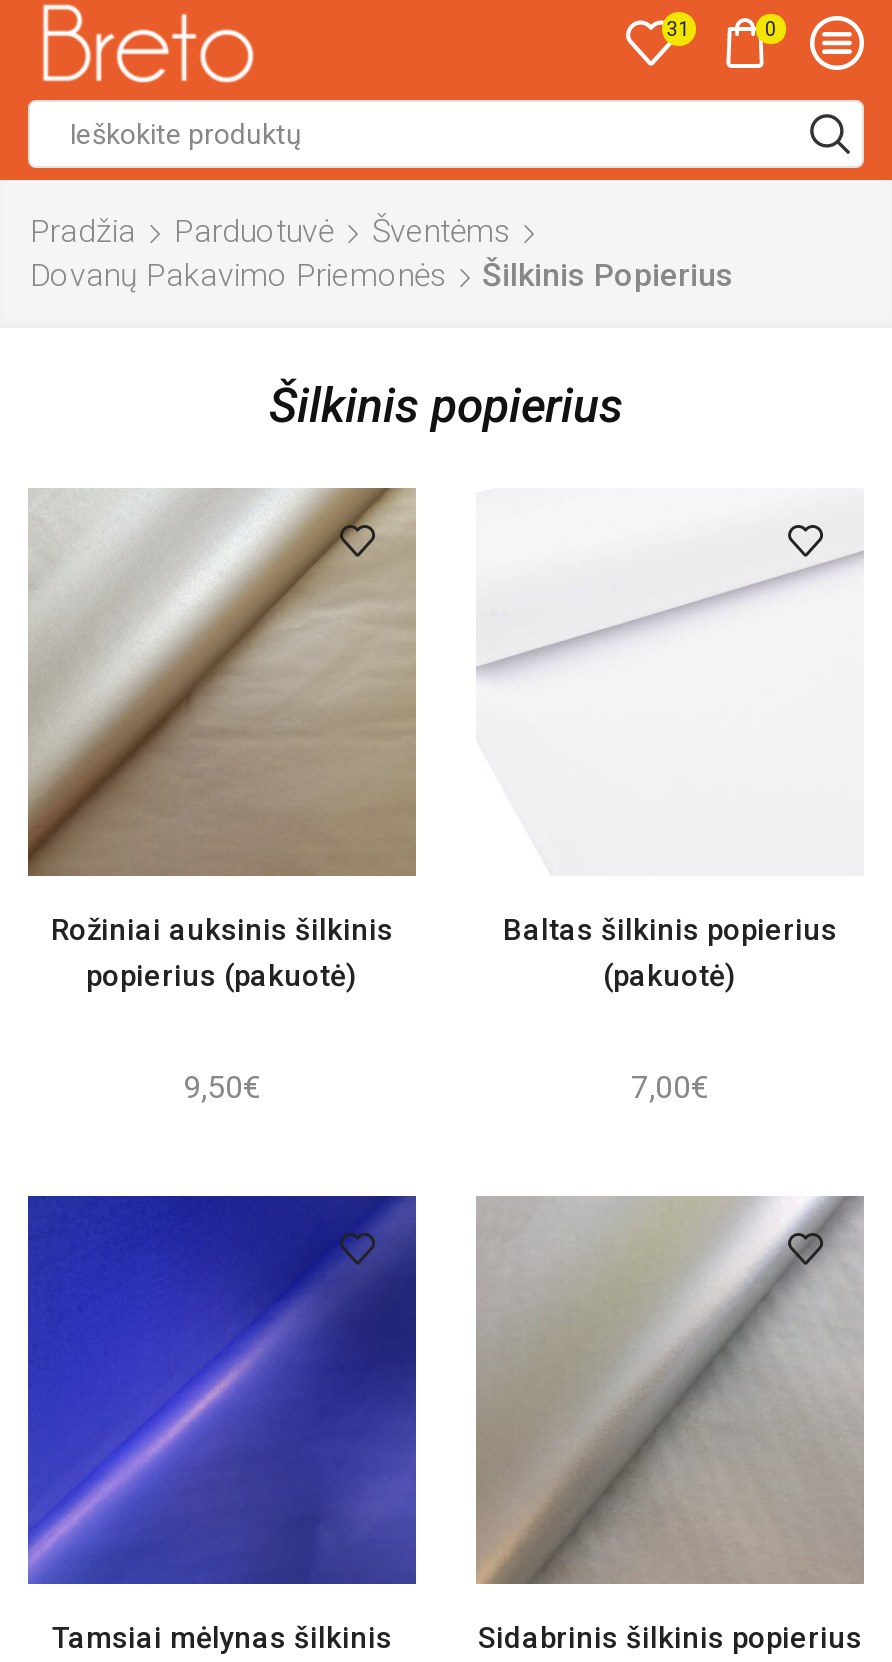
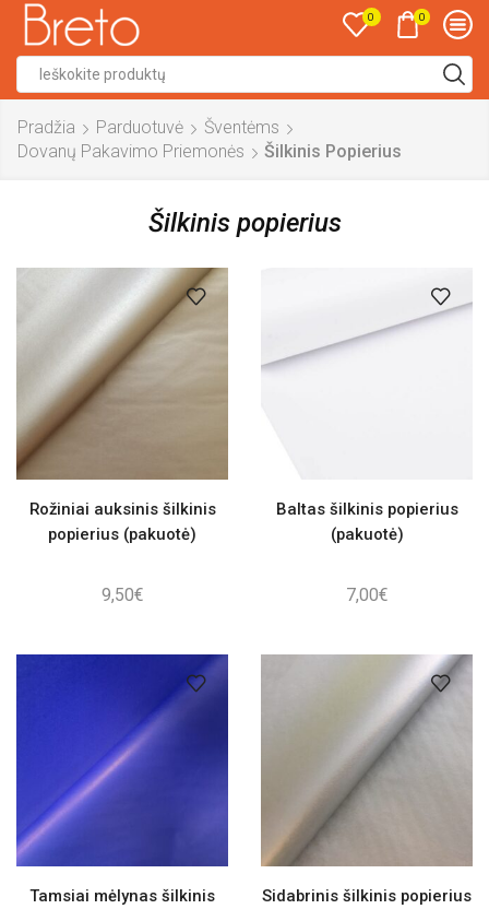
[666,18,690,40] 31 -> [368,11,375,23] 0

